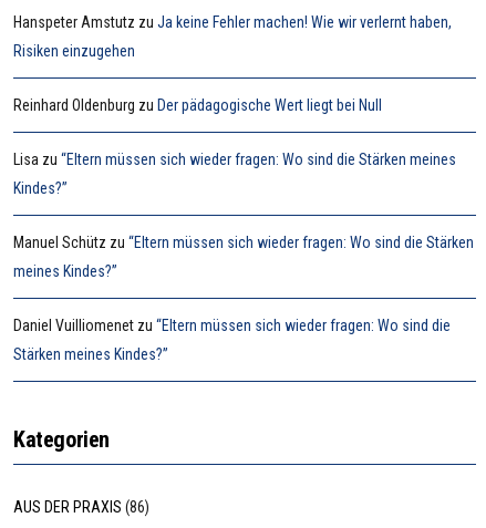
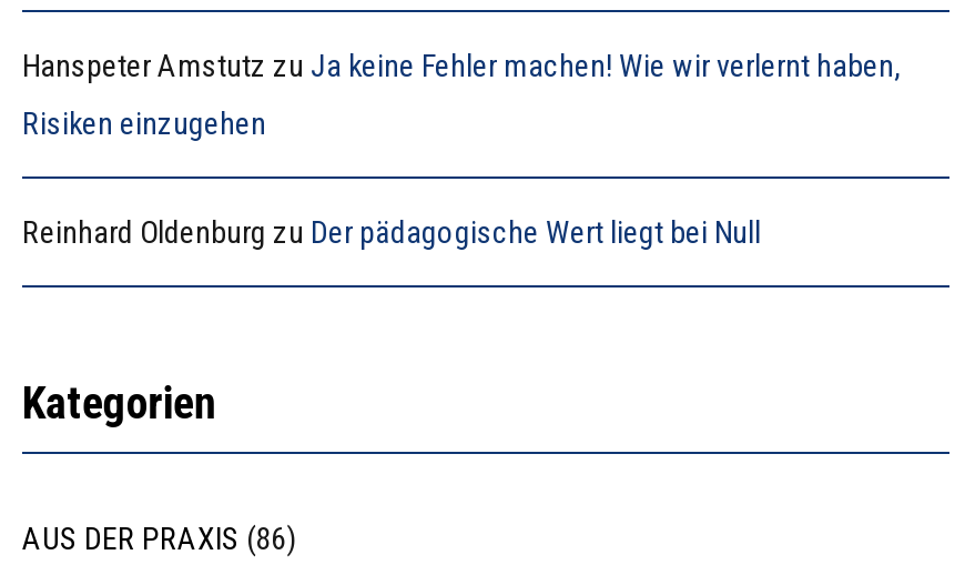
[13,151,474,363] Lisa zu “Eltern müssen sich wieder fragen: Wo sind die Stärken meines | Kindes?” | Manuel Schütz zu “Eltern müssen sich wieder fragen: Wo sind die Stärken | meines Kindes?” | Daniel Vuilliomenet zu “Eltern müssen sich wieder fragen: Wo sind die | Stärken meines Kindes?” -> none

